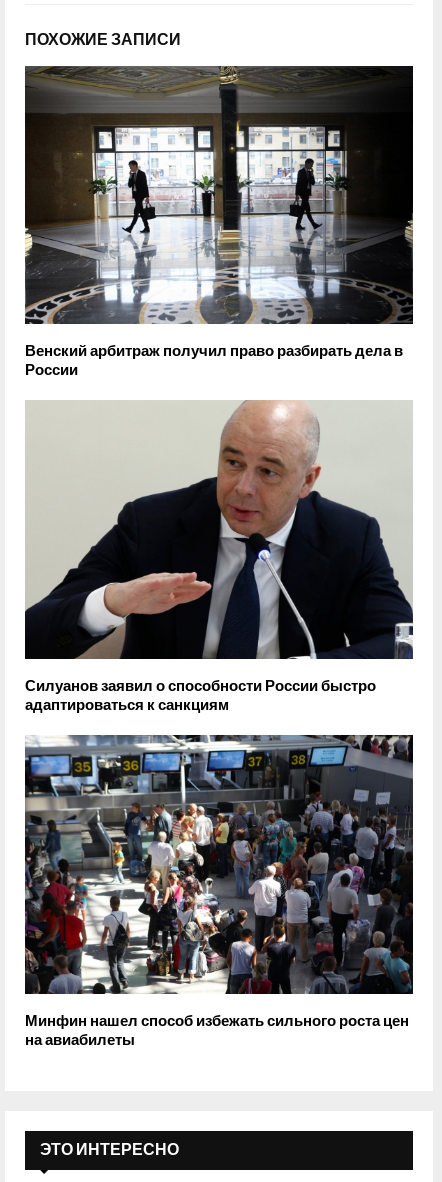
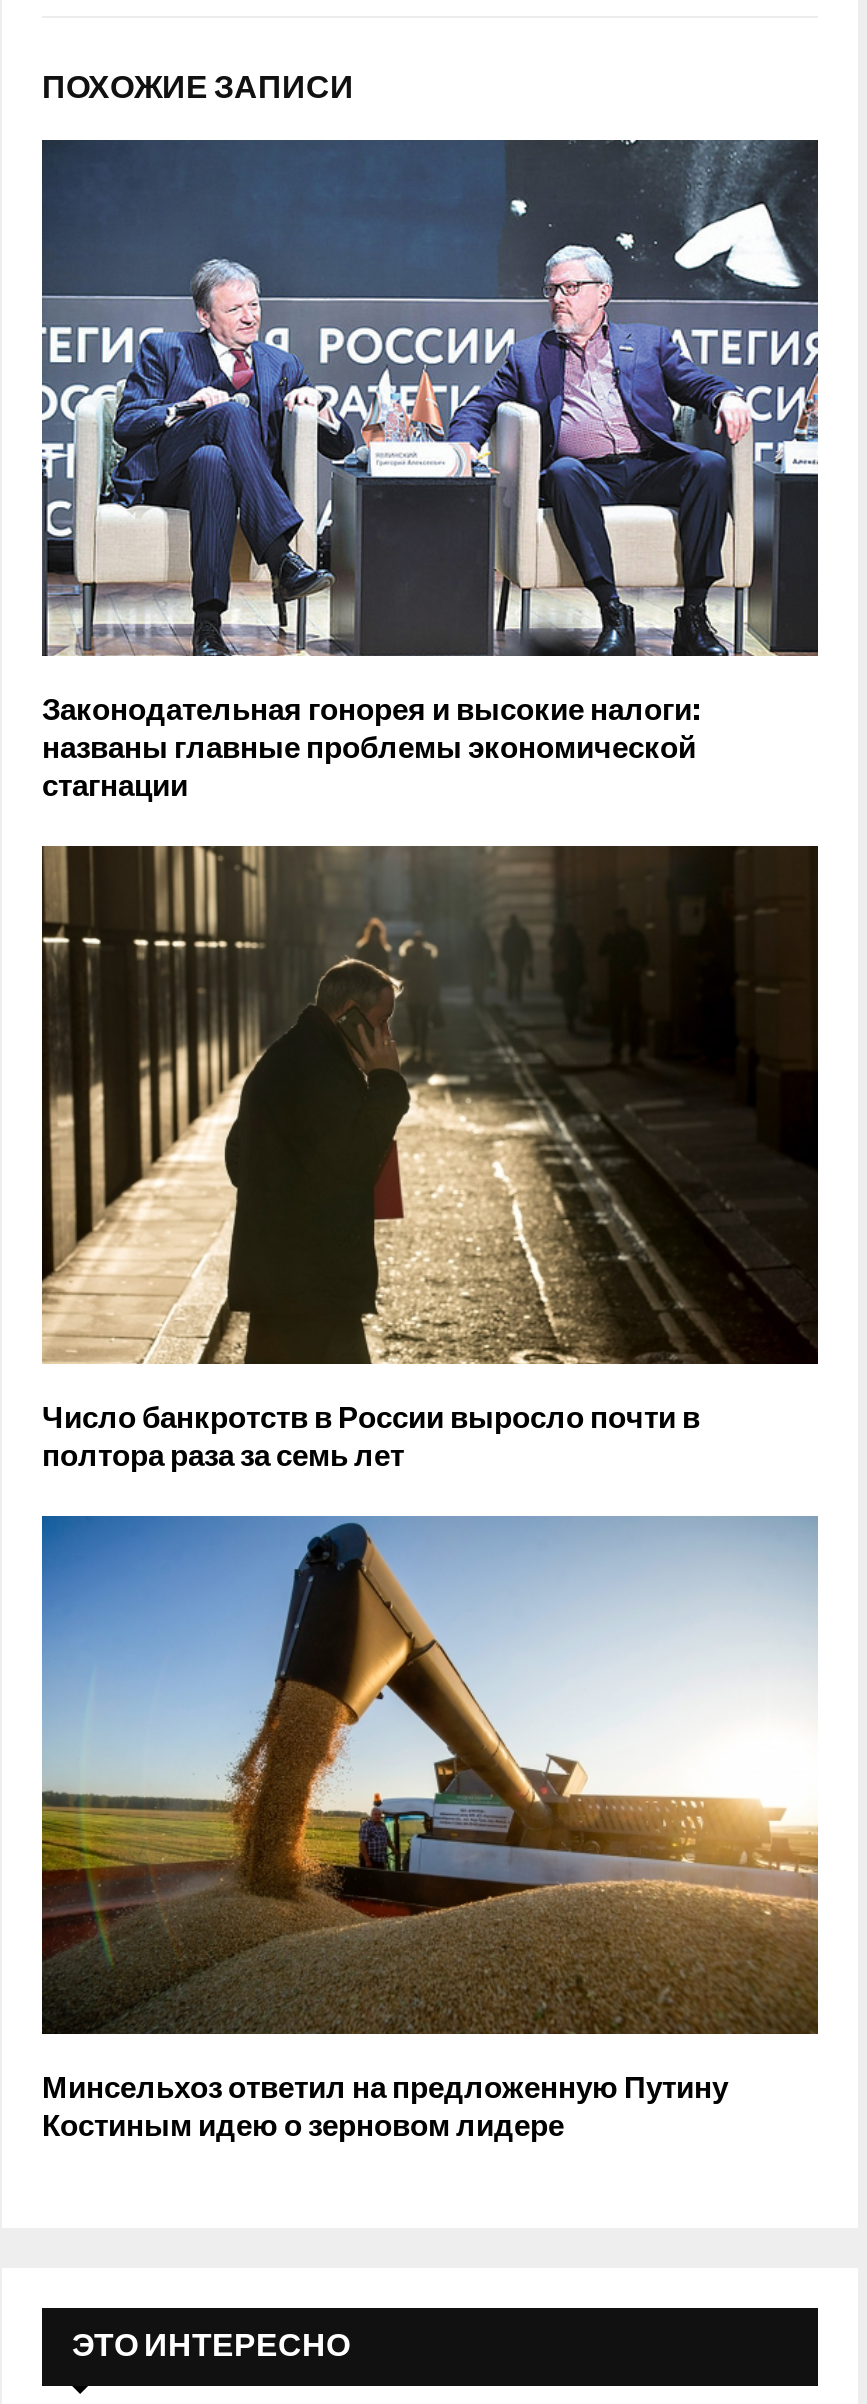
[24,65,414,379] [image] | Венский арбитраж получил право разбирать дела в | России -> [40,138,820,805] [image] | Законодательная гонорея и высокие налоги: | названы главные проблемы экономической | стагнации
[24,400,414,714] [image] | Силуанов заявил о способности России быстро | адаптироваться к санкциям -> [40,844,820,1474] [image] | Число банкротств в России выросло почти в | полтора раза за семь лет
[24,734,414,1049] [image] | Минфин нашел способ избежать сильного роста цен | на авиабилеты -> [40,1514,820,2143] [image] | Минсельхоз ответил на предложенную Путину | Костиным идею о зерновом лидере

